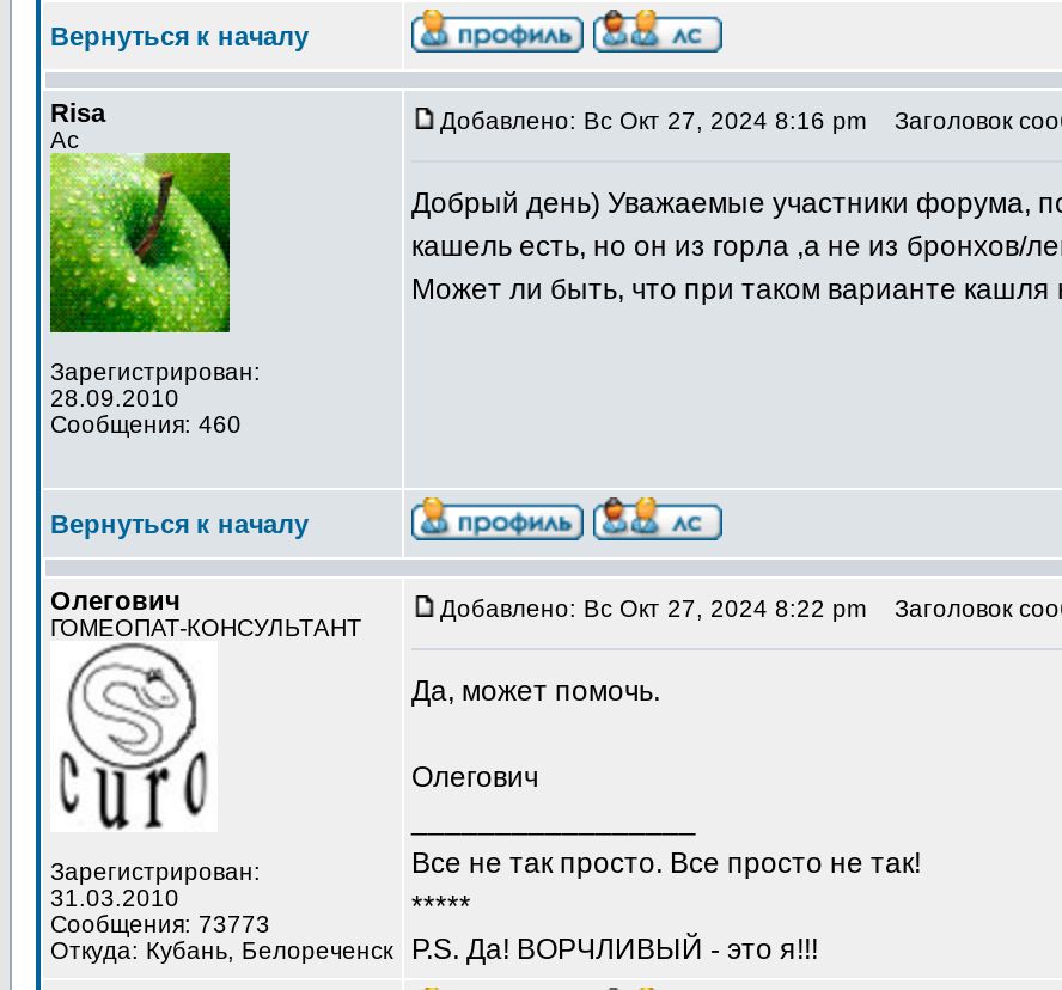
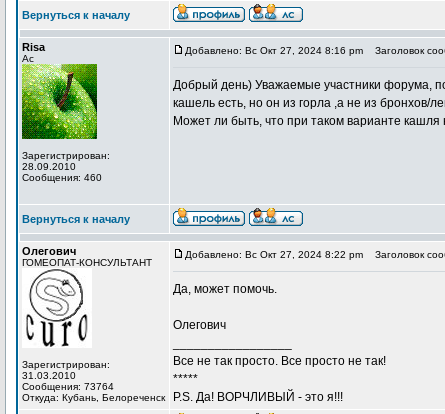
[50,911,270,937] Сообщения: 73773 -> [22,381,114,392] Сообщения: 73764

